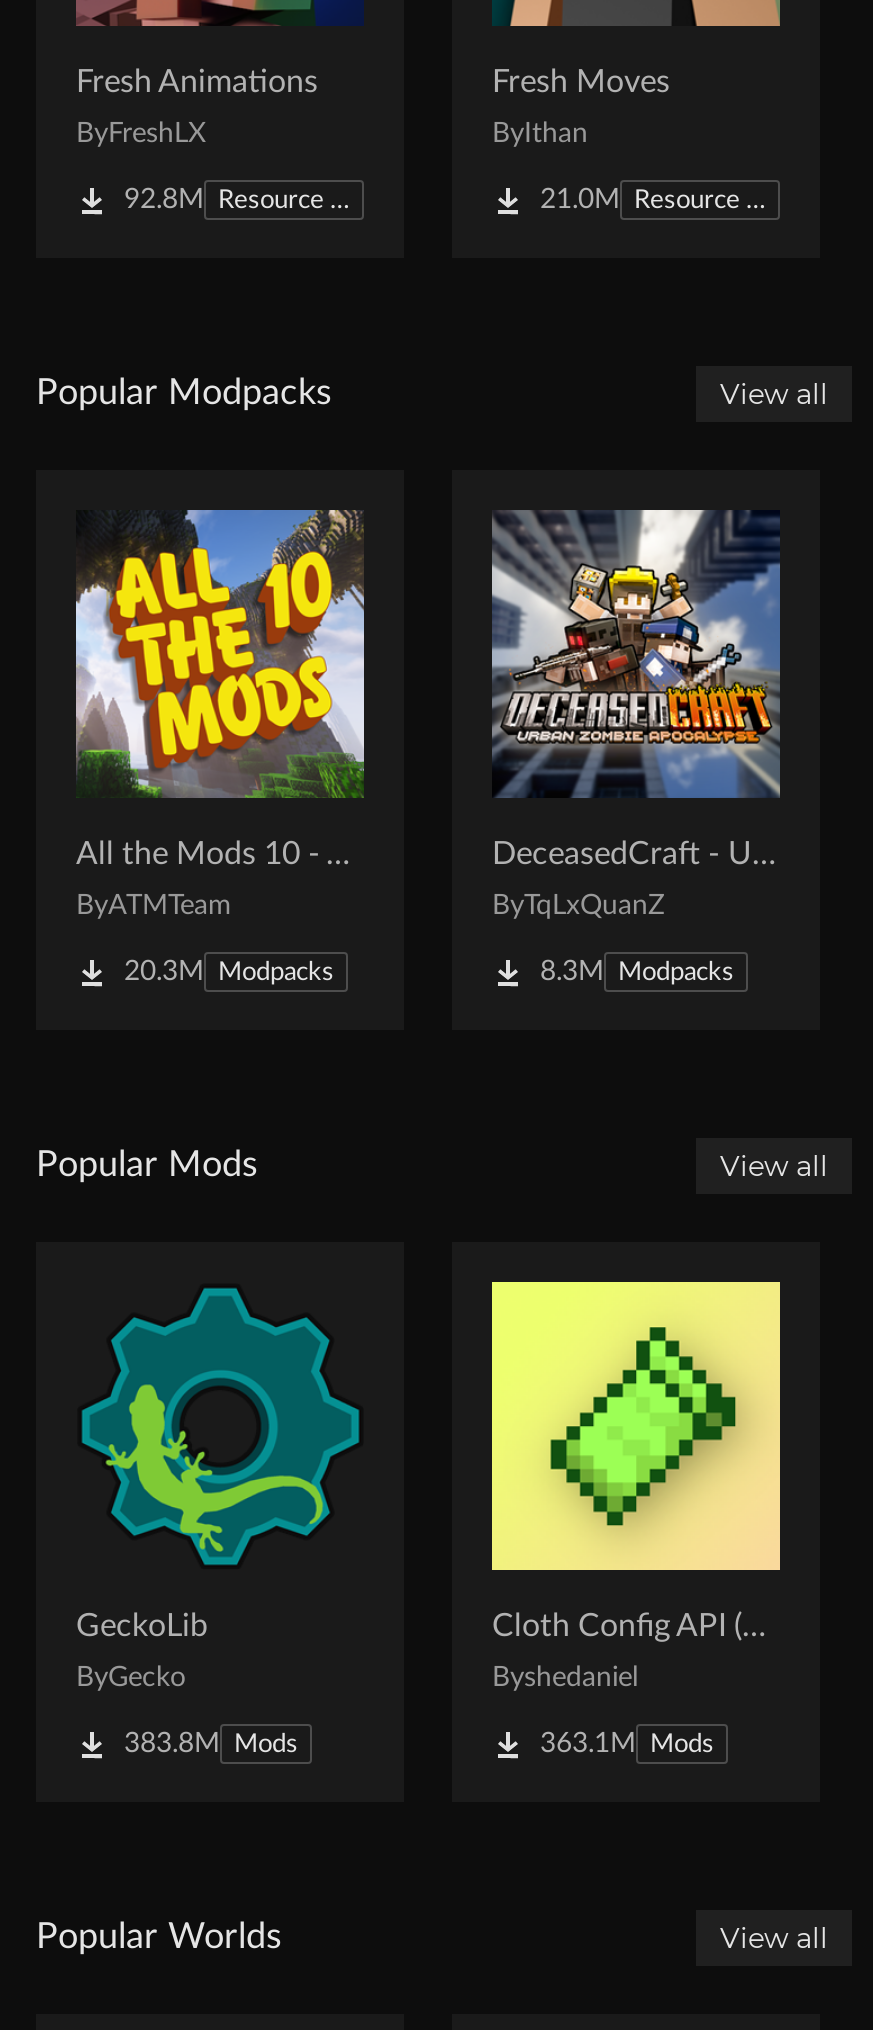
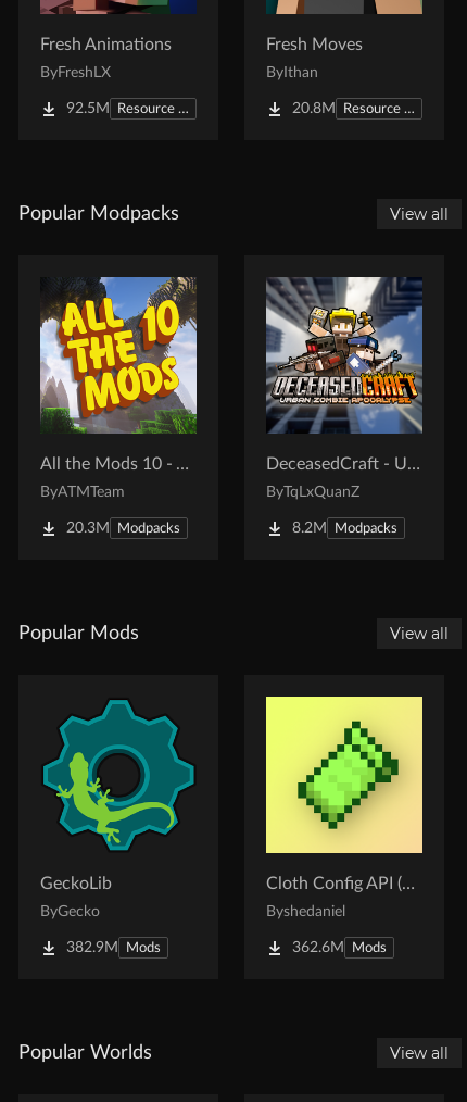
[124,185,204,213] 92.8M -> [66,101,110,116] 92.5M
[540,185,620,213] 21.0M -> [292,101,336,116] 20.8M
[540,957,734,985] 8.3M Modpacks -> [292,520,397,535] 8.2M Modpacks
[124,1729,298,1757] 383.8M Mods -> [66,940,161,955] 382.9M Mods
[540,1729,714,1757] 363.1M Mods -> [292,940,387,955] 362.6M Mods

